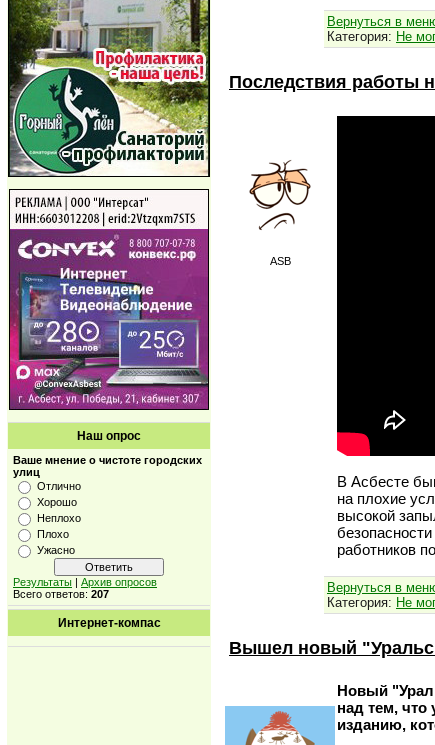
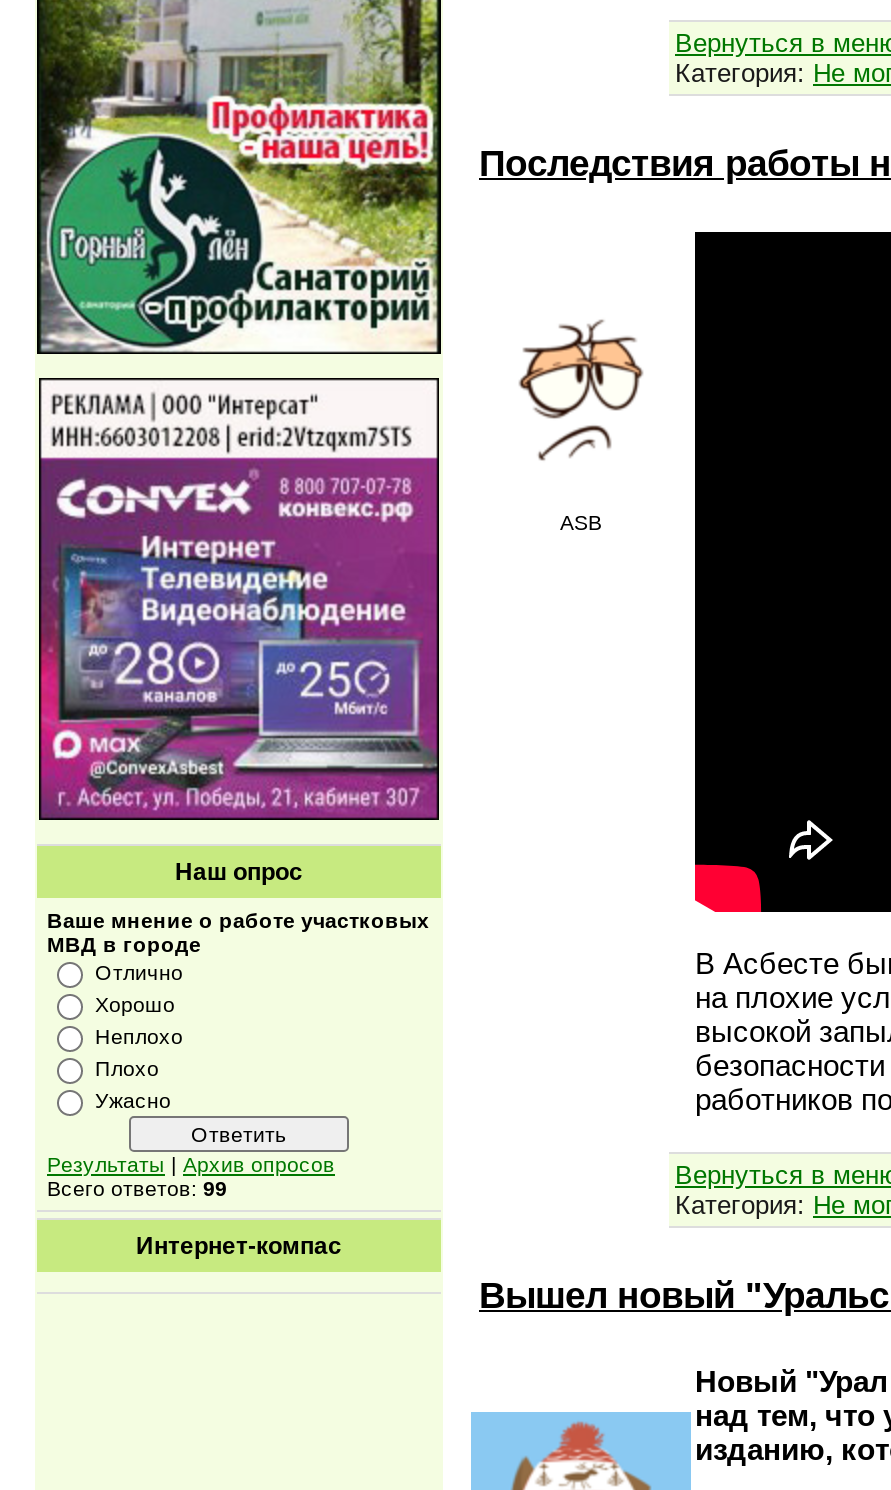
[13,454,202,478] Ваше мнение о чистоте городских | улиц -> [47,908,429,956] Ваше мнение о работе участковых | МВД в городе
[13,588,109,600] Всего ответов:207 -> [47,1176,227,1200] Всего ответов:99

